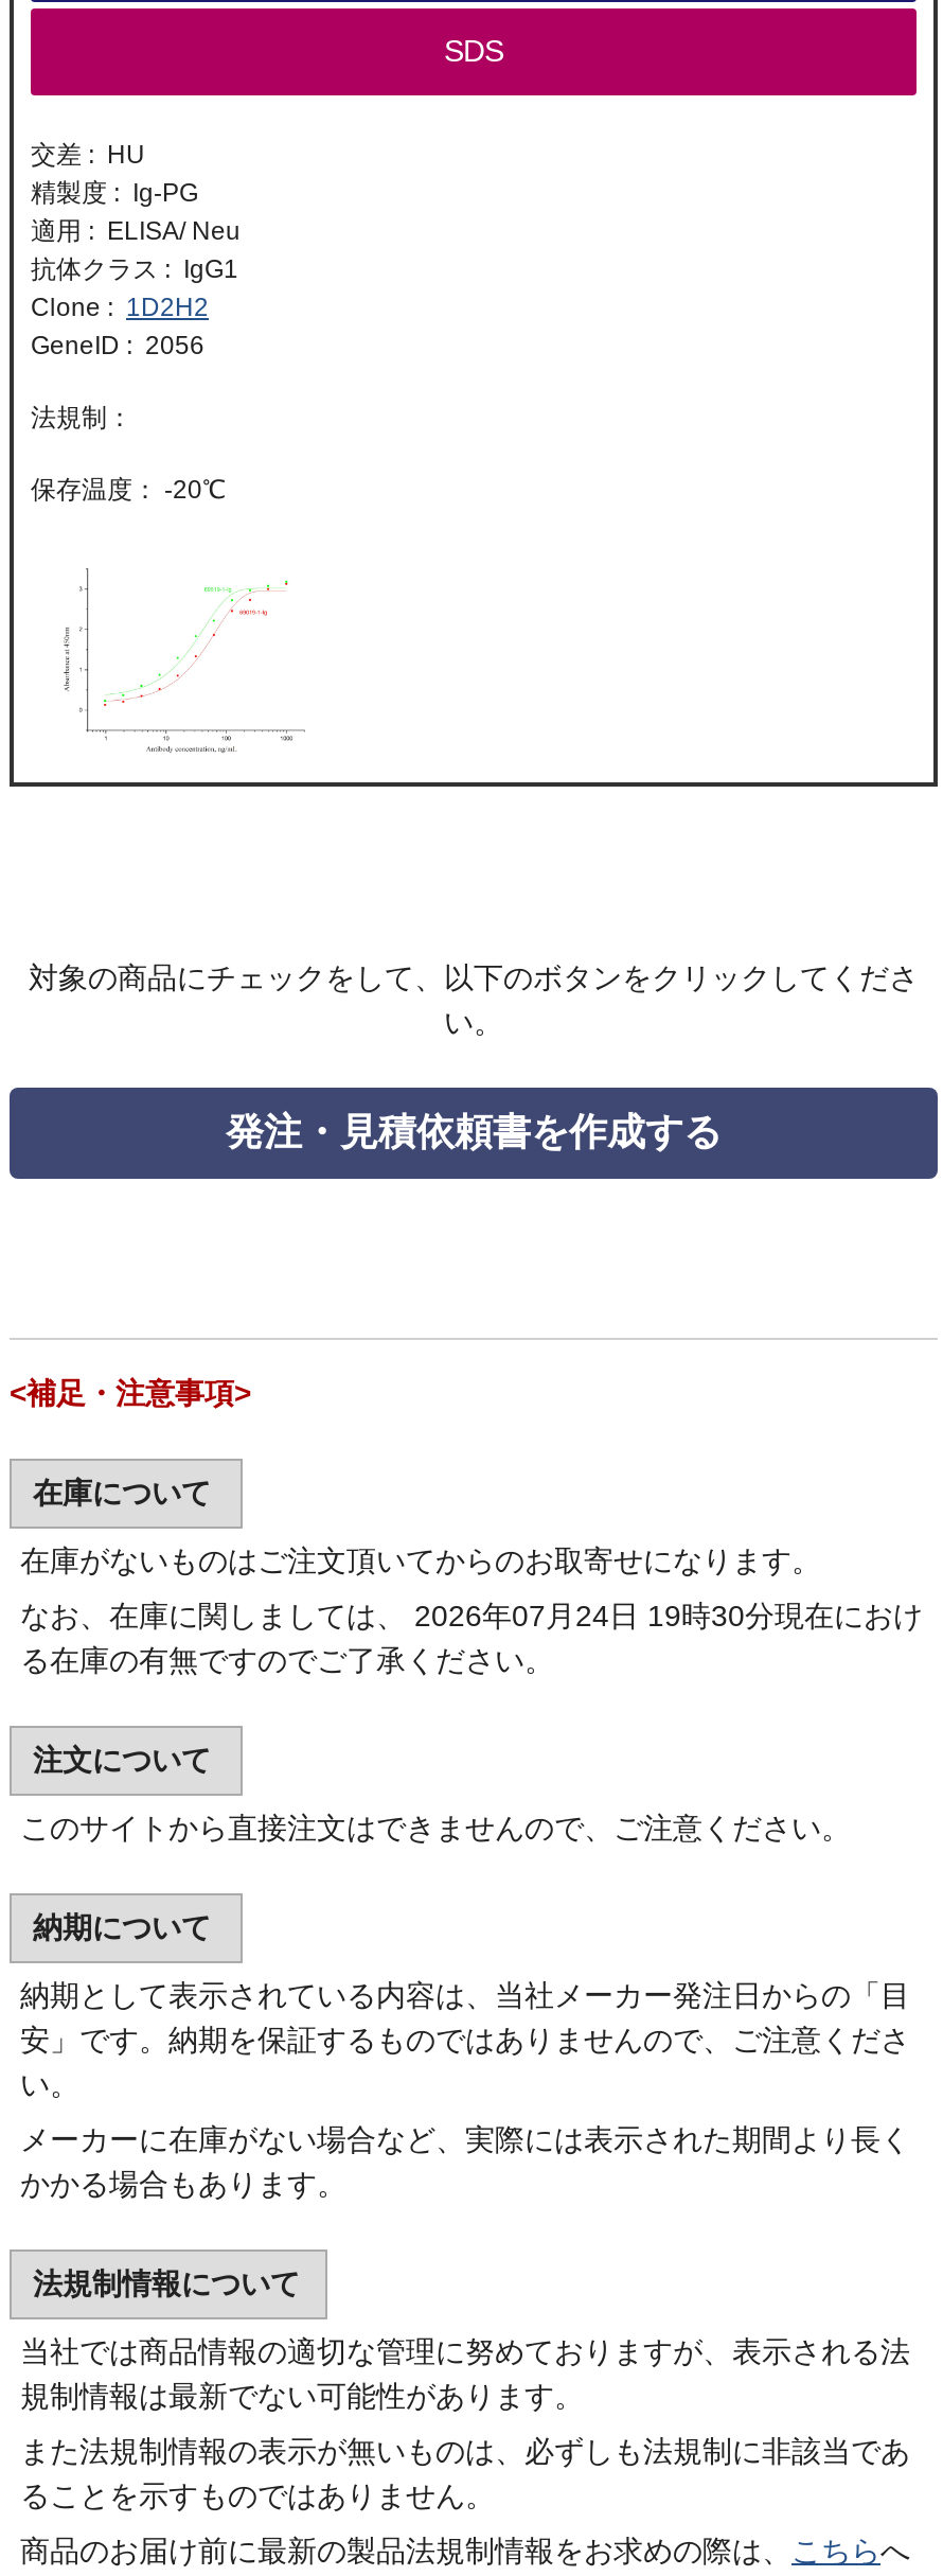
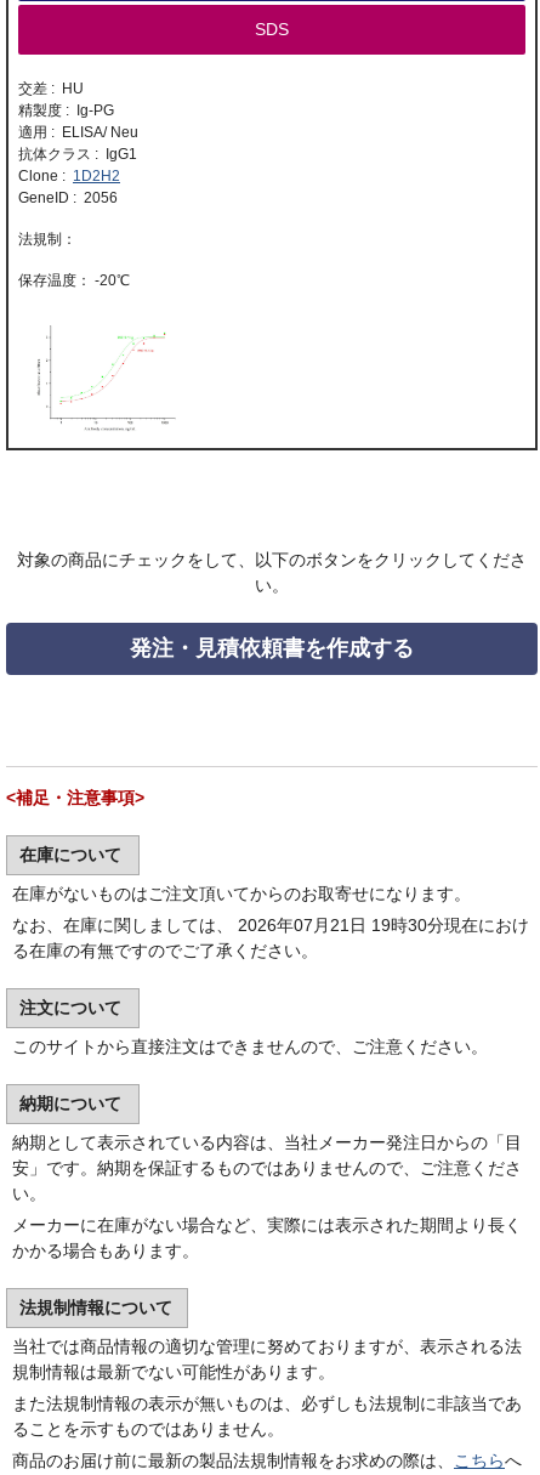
[20,1599,923,1633] なお、在庫に関しましては、 2026年07月24日 19時30分現在におけ -> [12,916,529,935] なお、在庫に関しましては、 2026年07月21日 19時30分現在におけ

